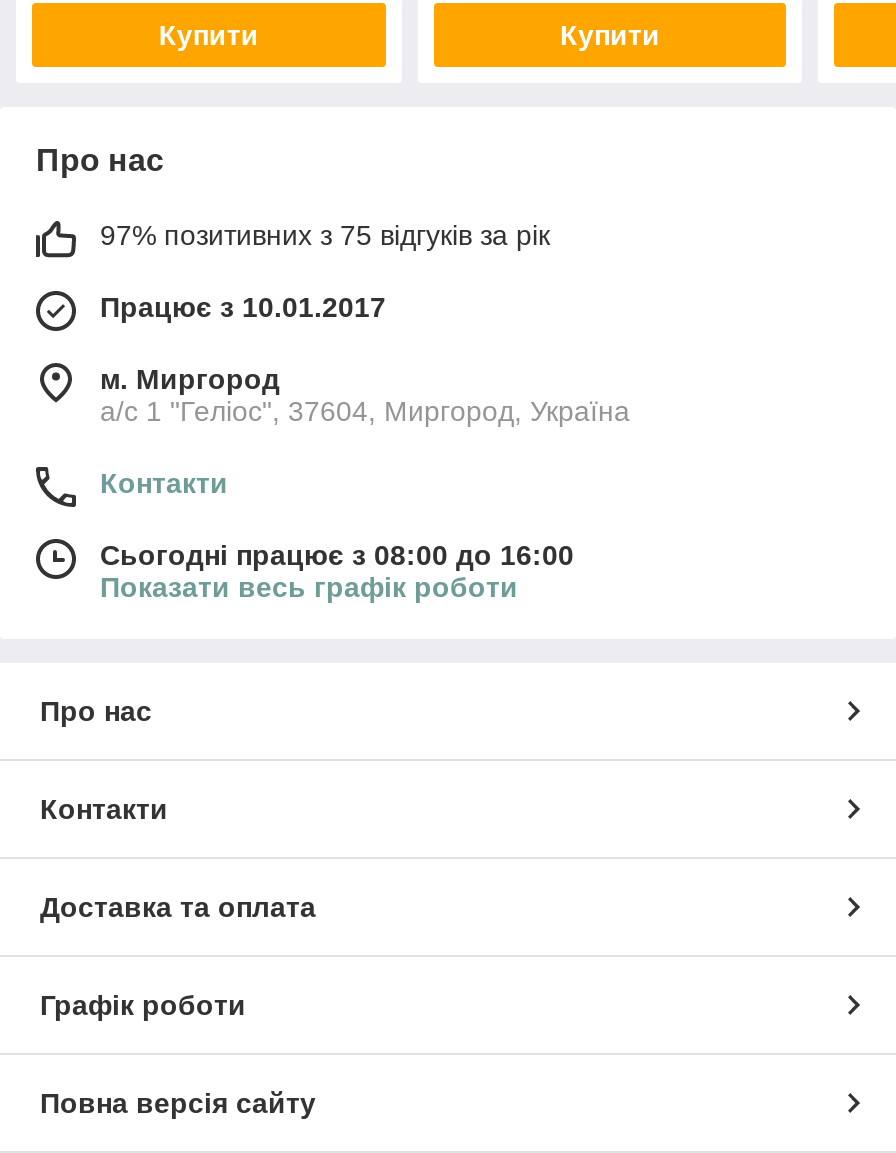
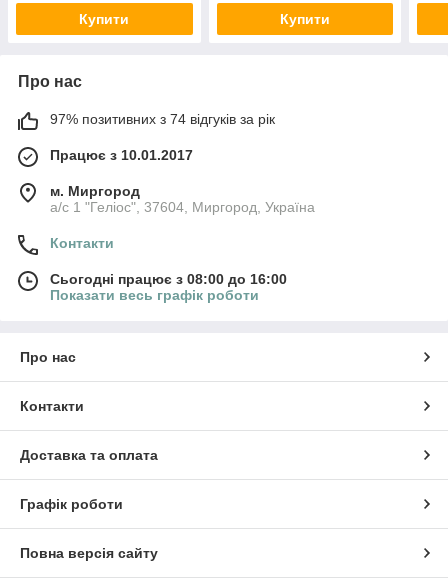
[100,220,550,252] 97% позитивних з 75 відгуків за рік -> [50,111,275,127] 97% позитивних з 74 відгуків за рік

